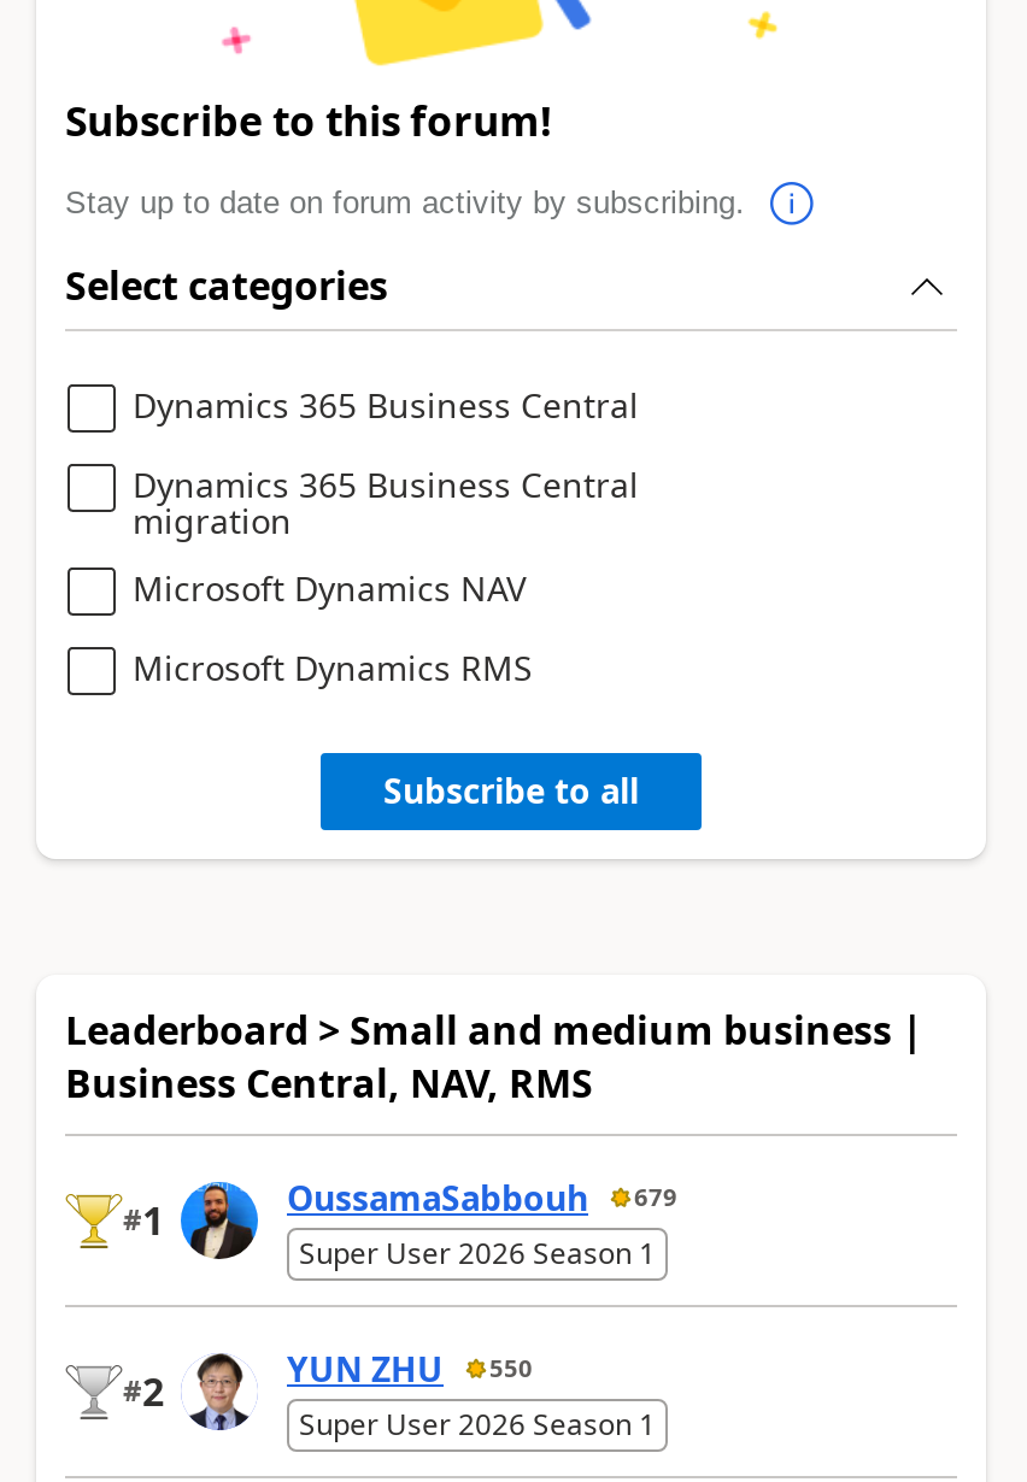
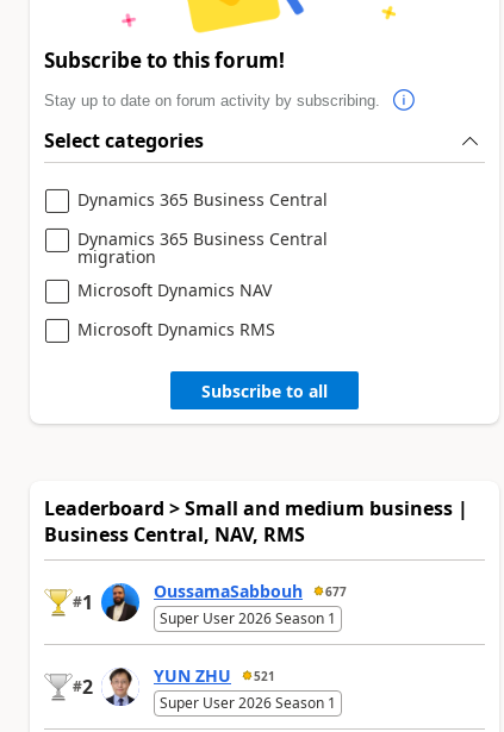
[287,1174,677,1220] OussamaSabbouh 679 -> [154,580,347,603] OussamaSabbouh 677
[287,1345,533,1391] YUN ZHU 550 -> [154,664,275,687] YUN ZHU 521

